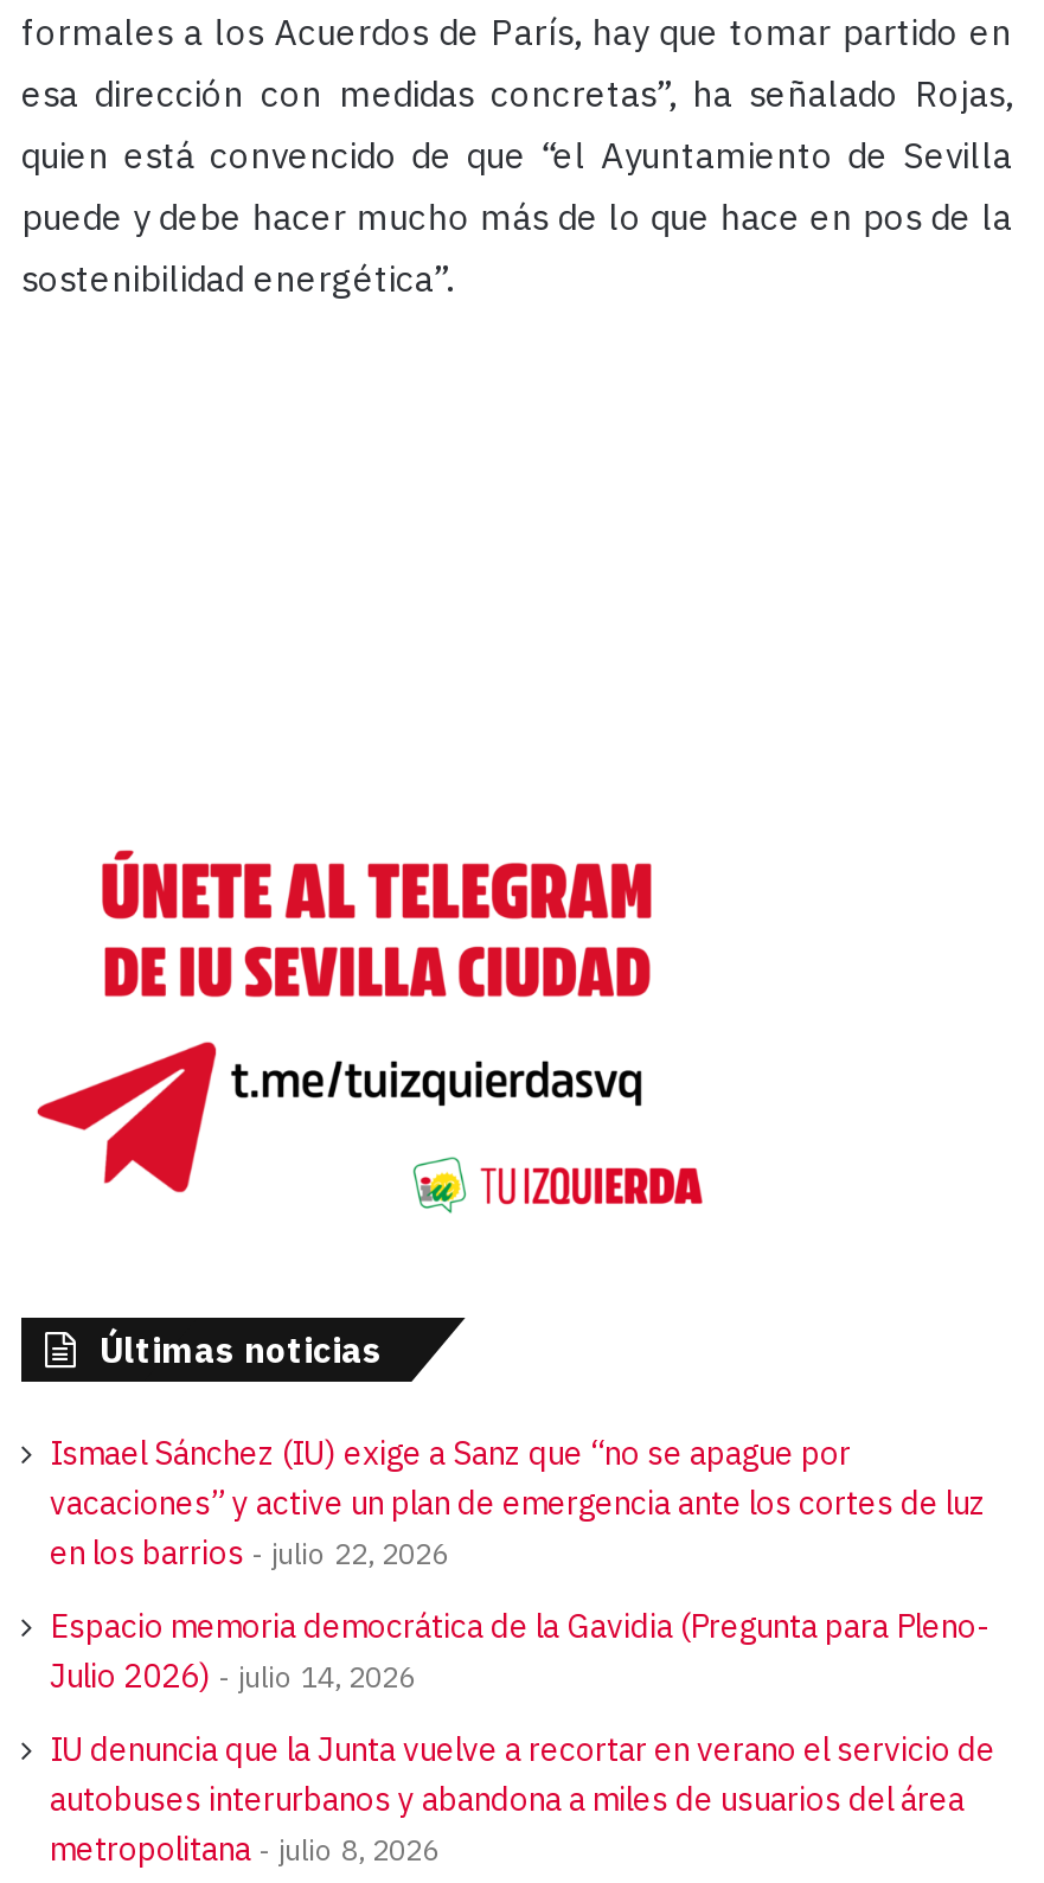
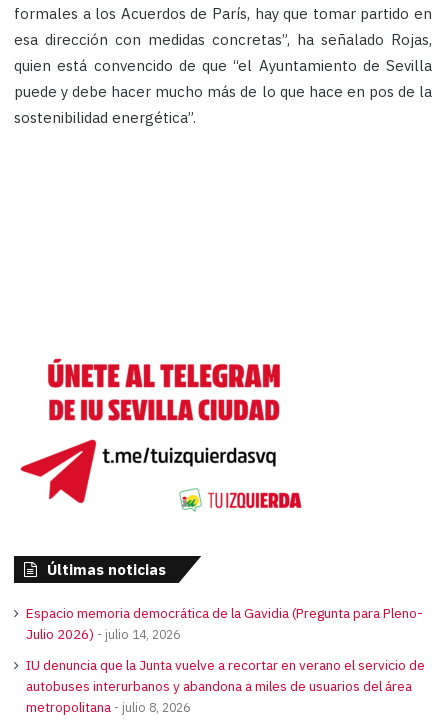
[50,1432,986,1574] Ismael Sánchez (IU) exige a Sanz que “no se apague por | vacaciones” y active un plan de emergencia ante los cortes de luz | en los barrios | julio 22, 2026 -> none

